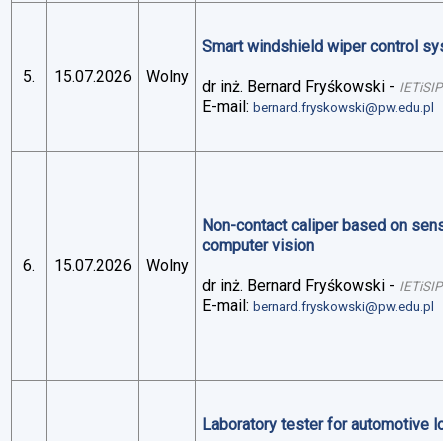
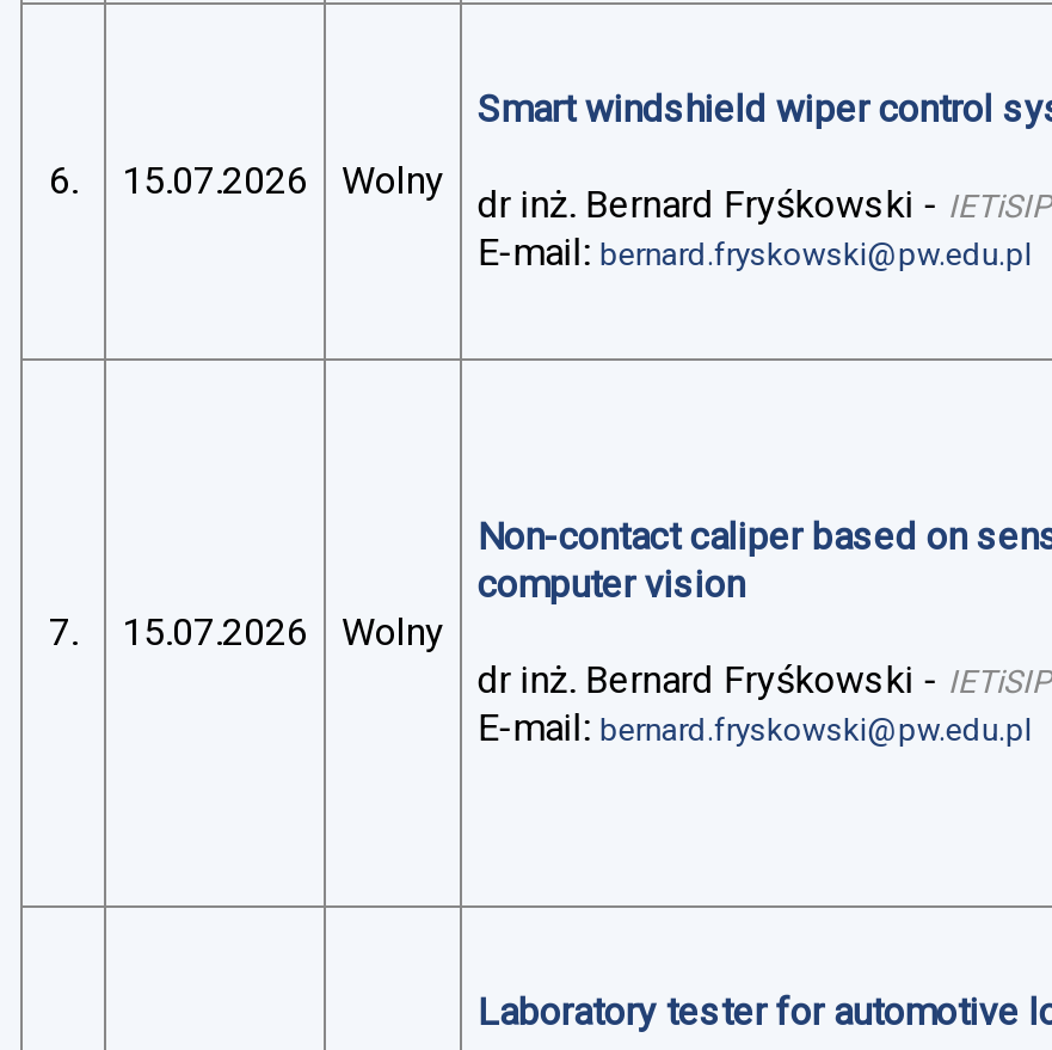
[23,67,188,86] 5. 15.07.2026 Wolny -> [49,157,444,202] 6. 15.07.2026 Wolny
[23,256,188,275] 6. 15.07.2026 Wolny -> [49,608,444,654] 7. 15.07.2026 Wolny

